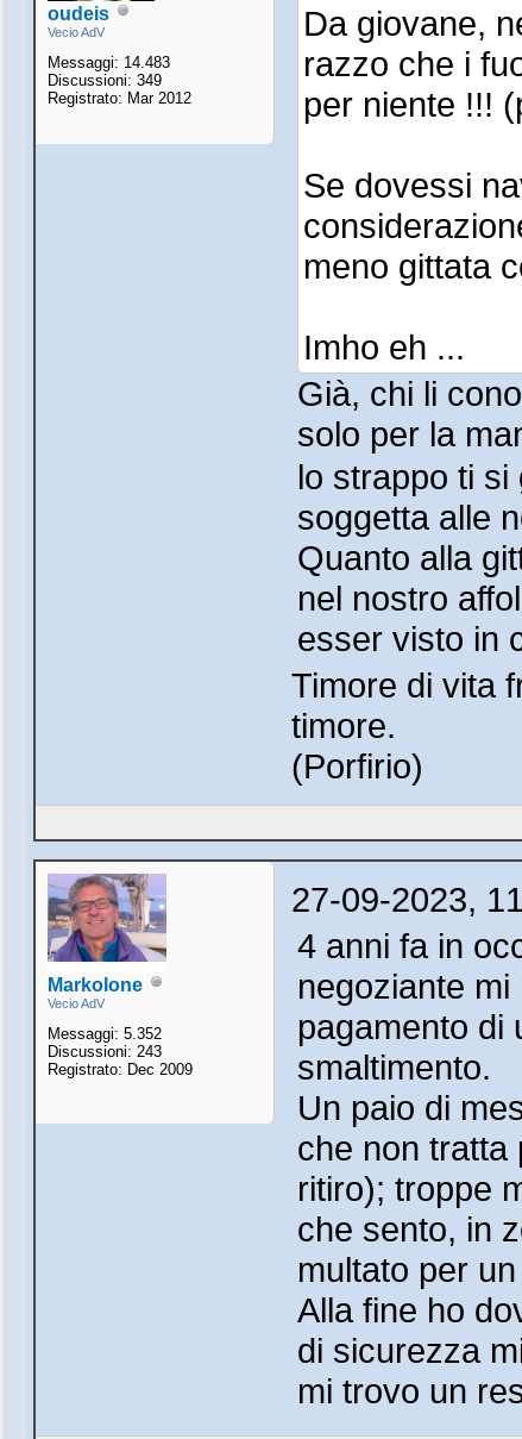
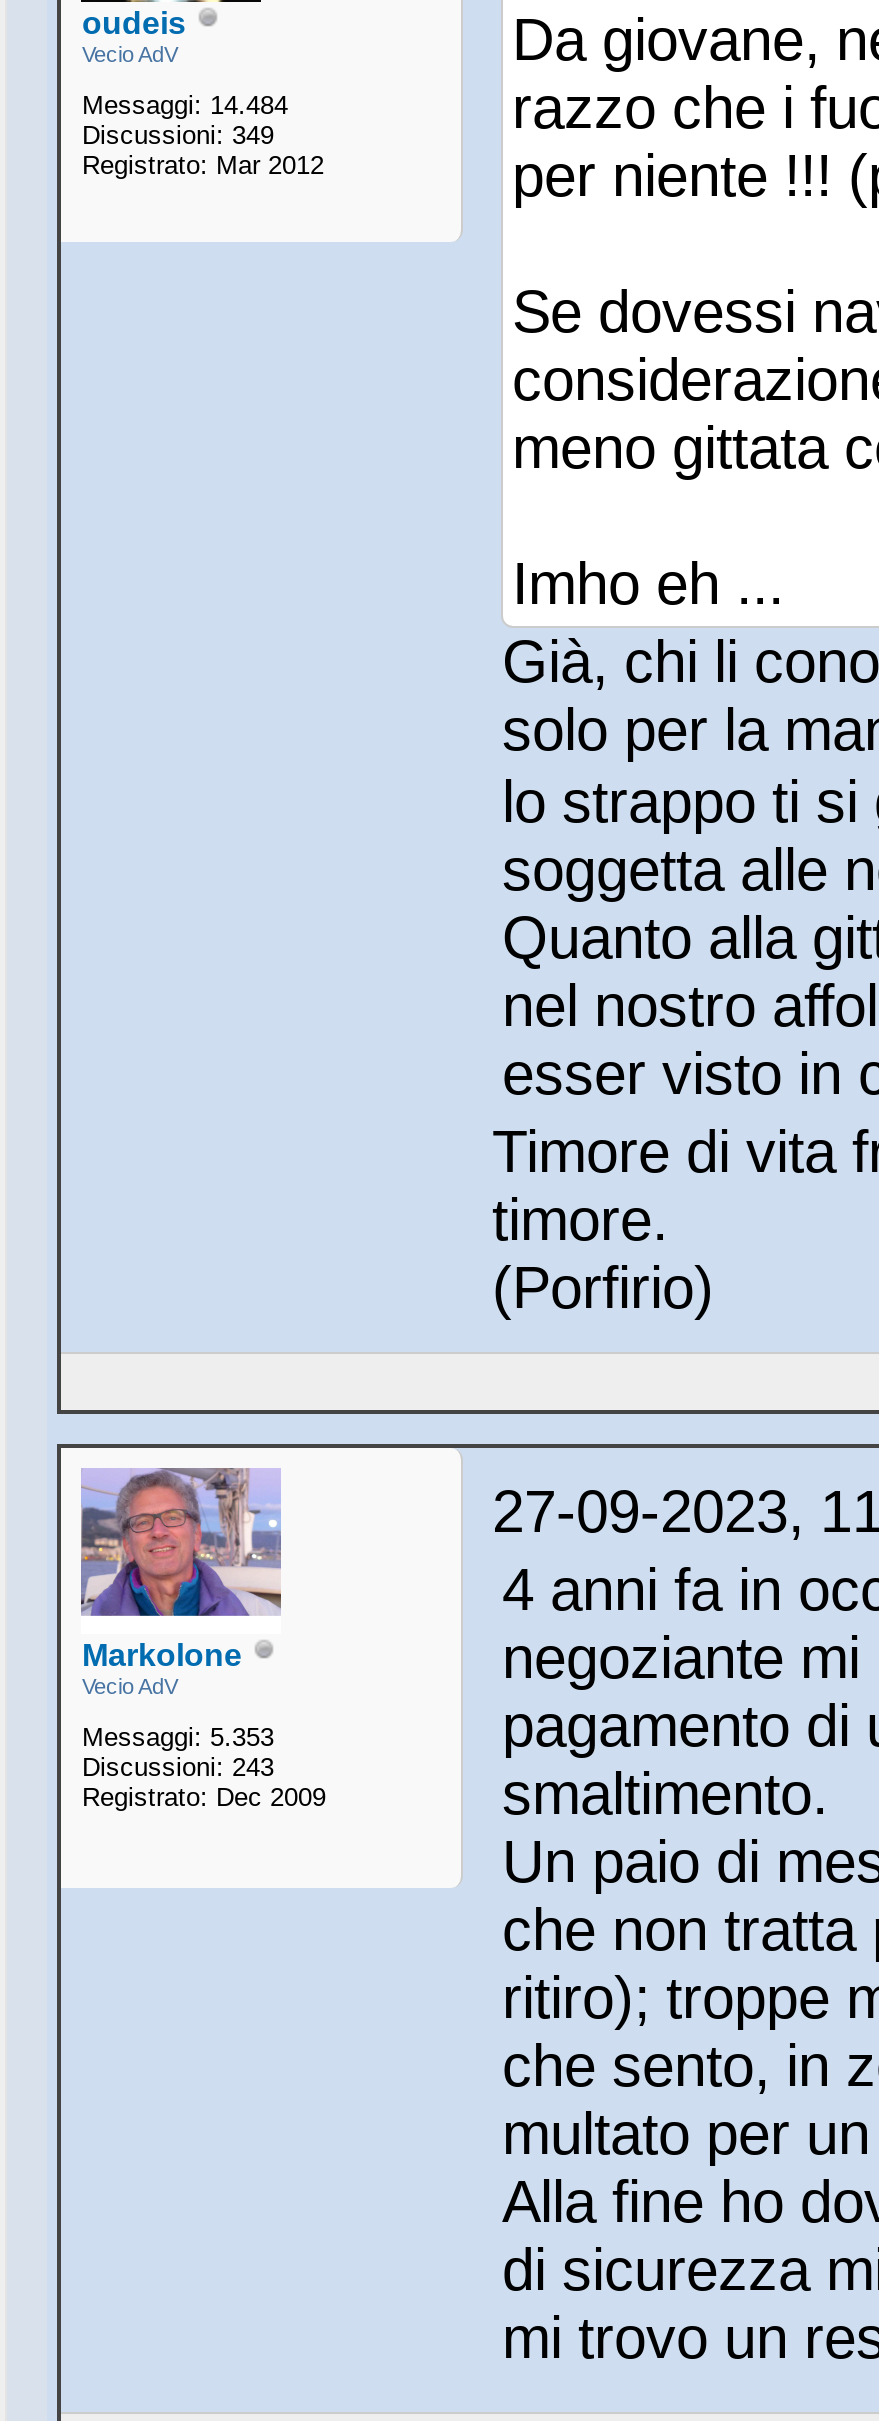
[48,53,171,71] Messaggi: 14.483 -> [82,89,288,119] Messaggi: 14.484
[48,1024,162,1042] Messaggi: 5.352 -> [82,1721,274,1751] Messaggi: 5.353

